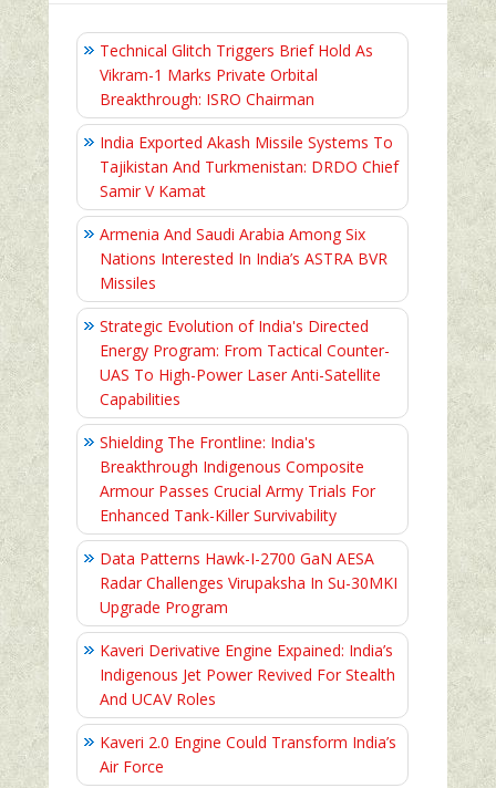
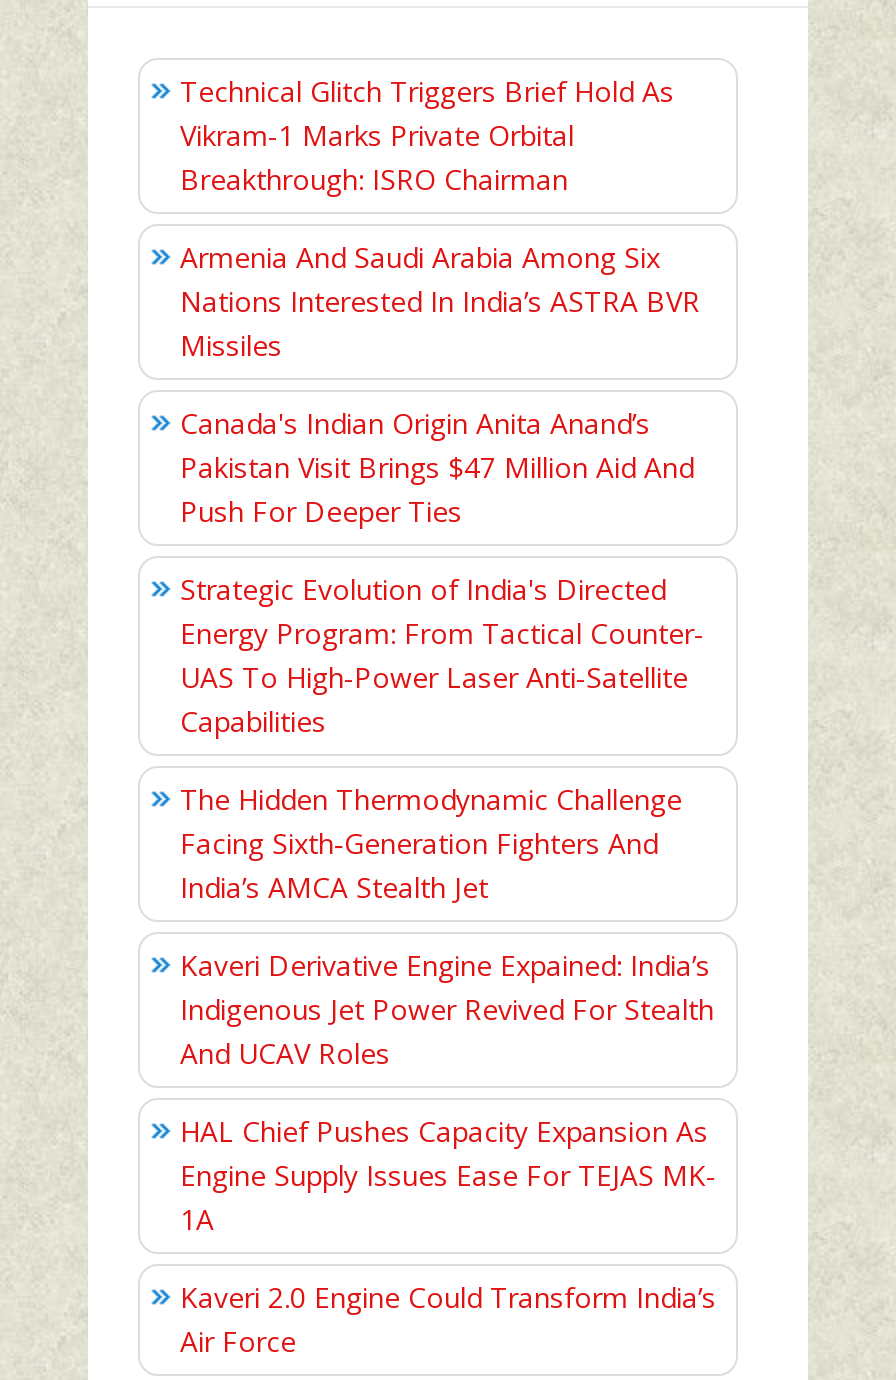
[100,132,399,202] India Exported Akash Missile Systems To | Tajikistan And Turkmenistan: DRDO Chief | Samir V Kamat -> none
moved [100,224,387,294] -> [180,238,700,364]: Armenia And Saudi Arabia Among Six | Nations Interested In India’s ASTRA BVR | Missiles
none -> [180,404,694,530] Canada's Indian Origin Anita Anand’s | Pakistan Visit Brings $47 Million Aid And | Push For Deeper Ties
[100,432,397,618] Shielding The Frontline: India's | Breakthrough Indigenous Composite | Armour Passes Crucial Army Trials For | Enhanced Tank-Killer Survivability | Data Patterns Hawk-I-2700 GaN AESA | Radar Challenges Virupaksha In Su-30MKI | Upgrade Program -> [180,780,682,906] The Hidden Thermodynamic Challenge | Facing Sixth‑Generation Fighters And | India’s AMCA Stealth Jet
moved [100,640,395,710] -> [180,946,714,1072]: Kaveri Derivative Engine Expained: India’s | Indigenous Jet Power Revived For Stealth | And UCAV Roles
none -> [180,1112,716,1238] HAL Chief Pushes Capacity Expansion As | Engine Supply Issues Ease For TEJAS MK- | 1A

